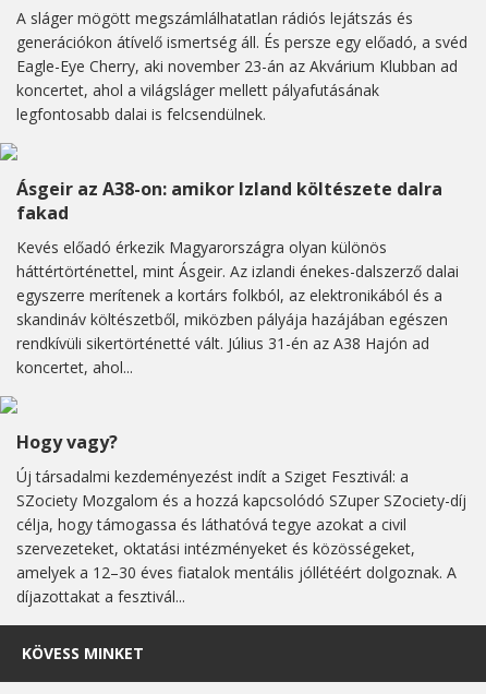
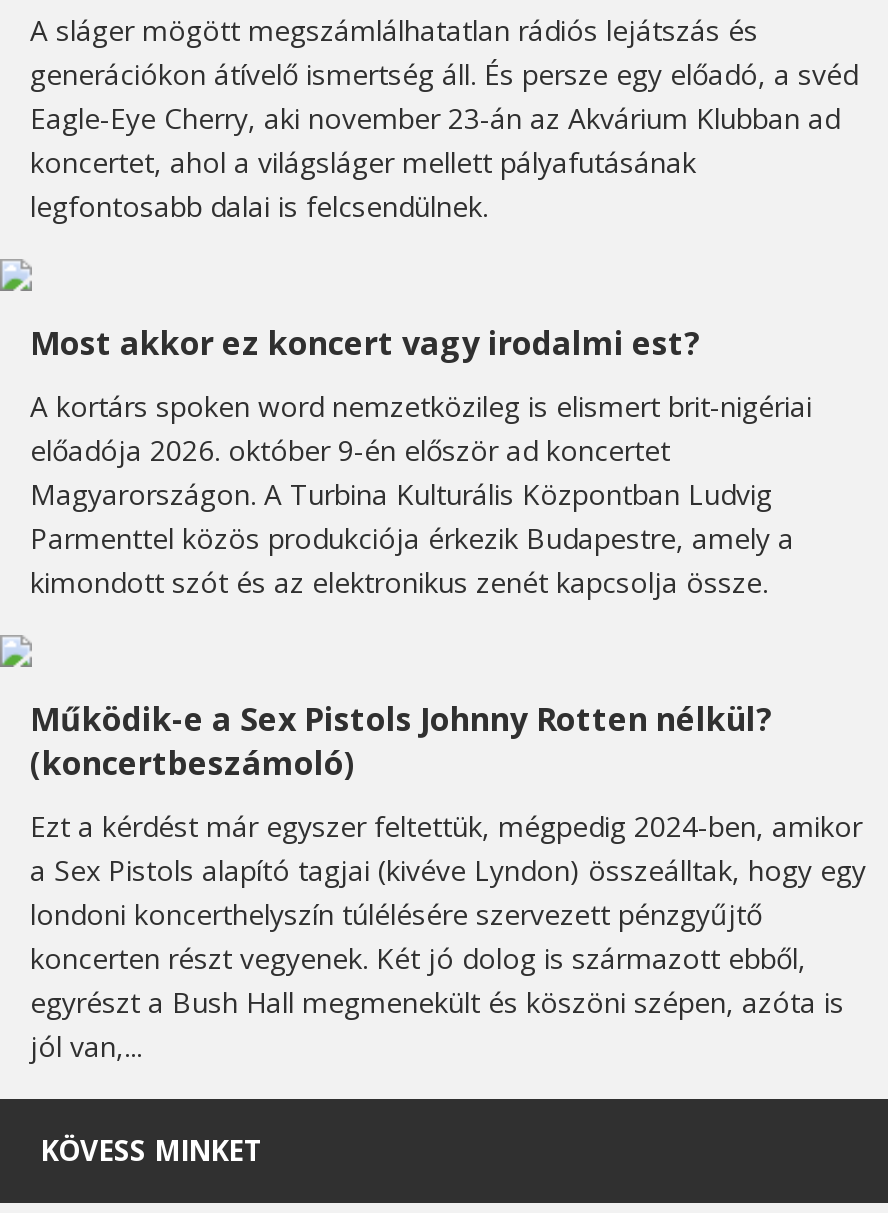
[16,177,442,225] Ásgeir az A38-on: amikor Izland költészete dalra | fakad -> [30,321,700,365] Most akkor ez koncert vagy irodalmi est?
[16,237,459,378] Kevés előadó érkezik Magyarországra olyan különös | háttértörténettel, mint Ásgeir. Az izlandi énekes-dalszerző dalai | egyszerre merítenek a kortárs folkból, az elektronikából és a | skandináv költészetből, miközben pályája hazájában egészen | rendkívüli sikertörténetté vált. Július 31-én az A38 Hajón ad | koncertet, ahol... -> [30,387,812,601] A kortárs spoken word nemzetközileg is elismert brit-nigériai | előadója 2026. október 9-én először ad koncertet | Magyarországon. A Turbina Kulturális Központban Ludvig | Parmenttel közös produkciója érkezik Budapestre, amely a | kimondott szót és az elektronikus zenét kapcsolja össze.
[16,430,118,454] Hogy vagy? -> [30,697,772,785] Működik-e a Sex Pistols Johnny Rotten nélkül? | (koncertbeszámoló)
[16,466,466,607] Új társadalmi kezdeményezést indít a Sziget Fesztivál: a | SZociety Mozgalom és a hozzá kapcsolódó SZuper SZociety-díj | célja, hogy támogassa és láthatóvá tegye azokat a civil | szervezeteket, oktatási intézményeket és közösségeket, | amelyek a 12–30 éves fiatalok mentális jóllétéért dolgoznak. A | díjazottakat a fesztivál... -> [30,807,866,1065] Ezt a kérdést már egyszer feltettük, mégpedig 2024-ben, amikor | a Sex Pistols alapító tagjai (kivéve Lyndon) összeálltak, hogy egy | londoni koncerthelyszín túlélésére szervezett pénzgyűjtő | koncerten részt vegyenek. Két jó dolog is származott ebből, | egyrészt a Bush Hall megmenekült és köszöni szépen, azóta is | jól van,...

